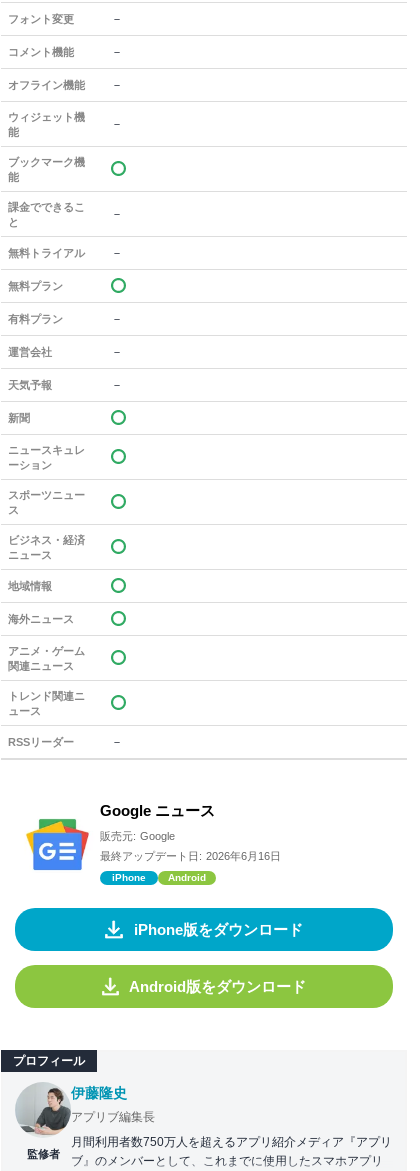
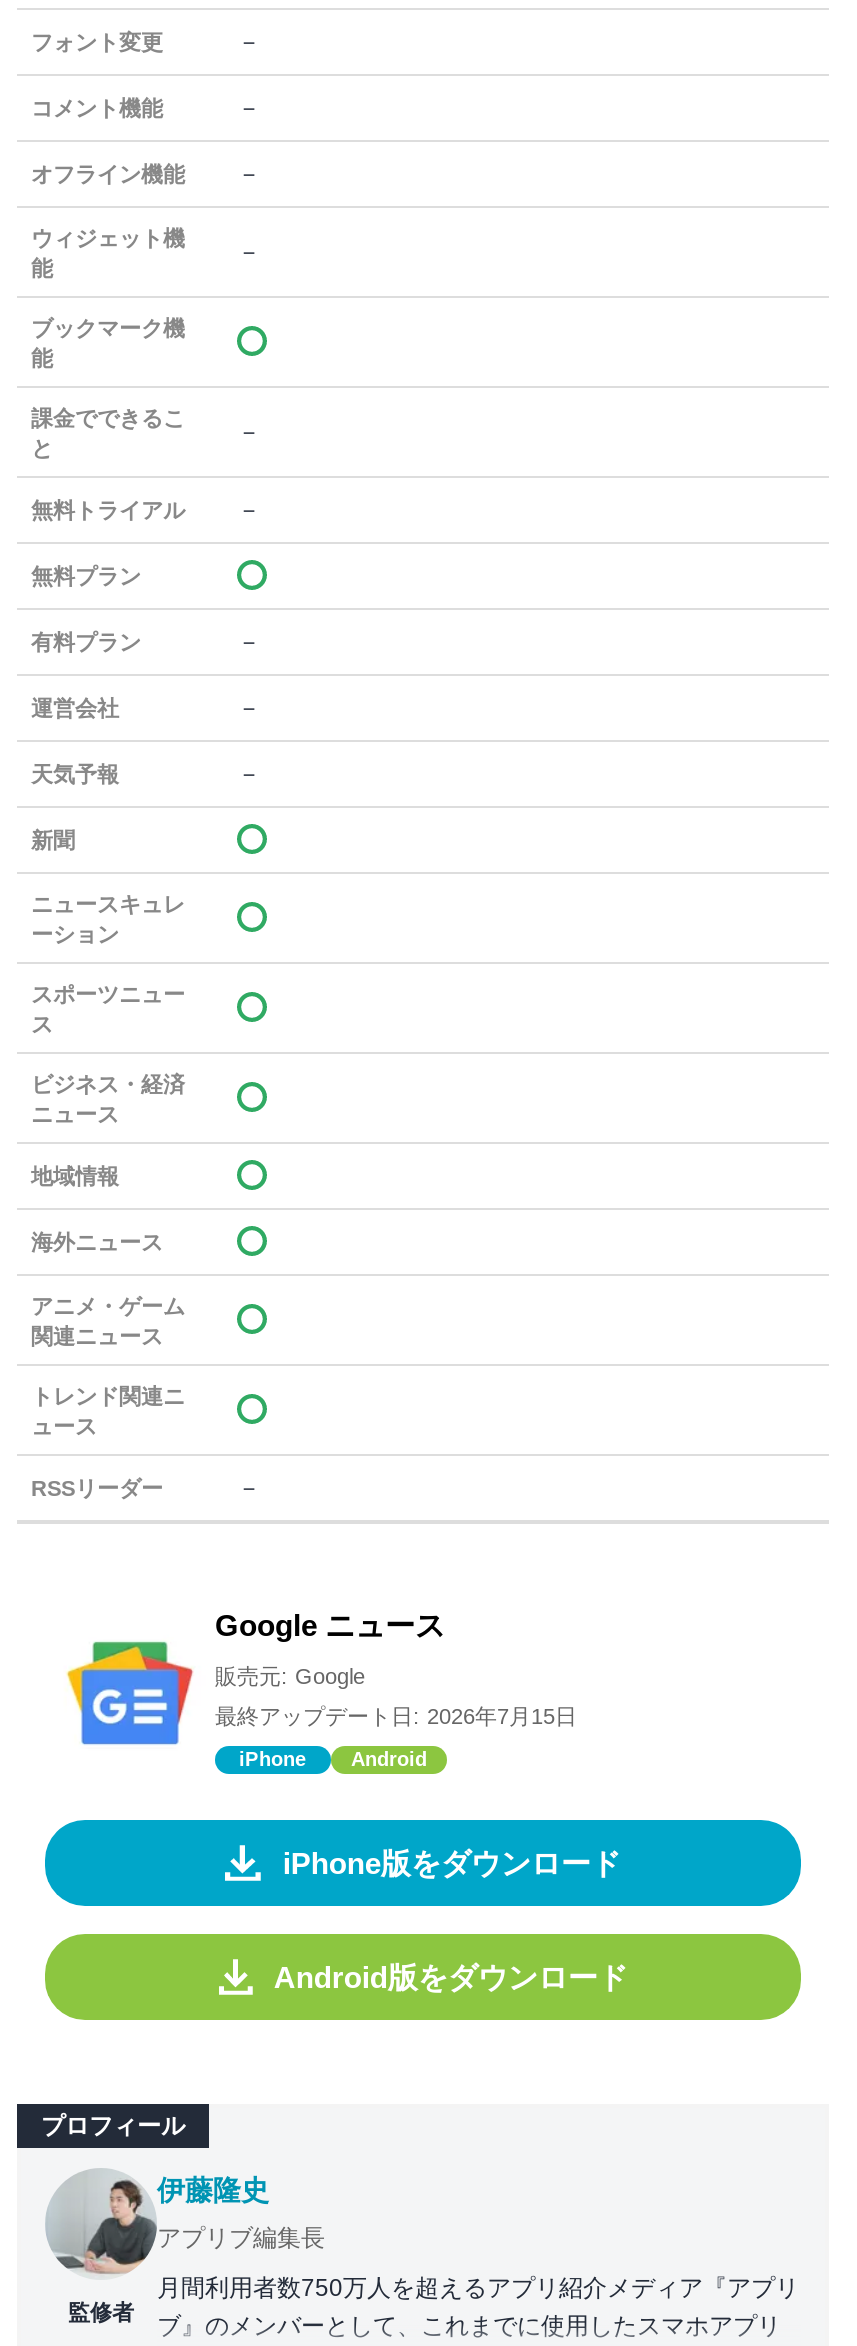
[100,849,281,861] 最終アップデート日: 2026年6月16日 -> [215,1703,577,1727] 最終アップデート日: 2026年7月15日

